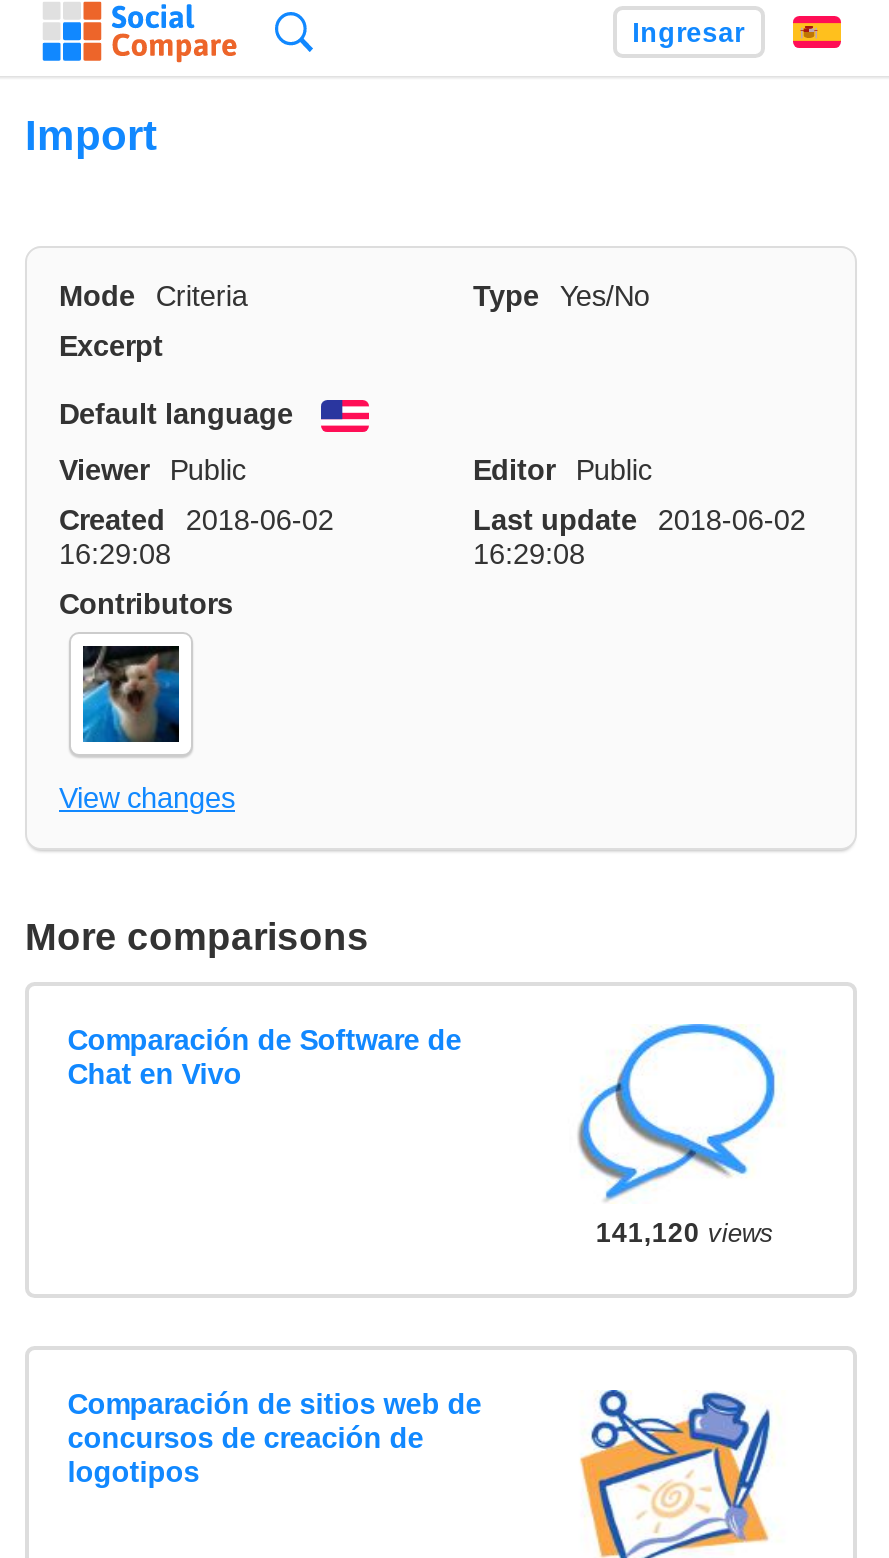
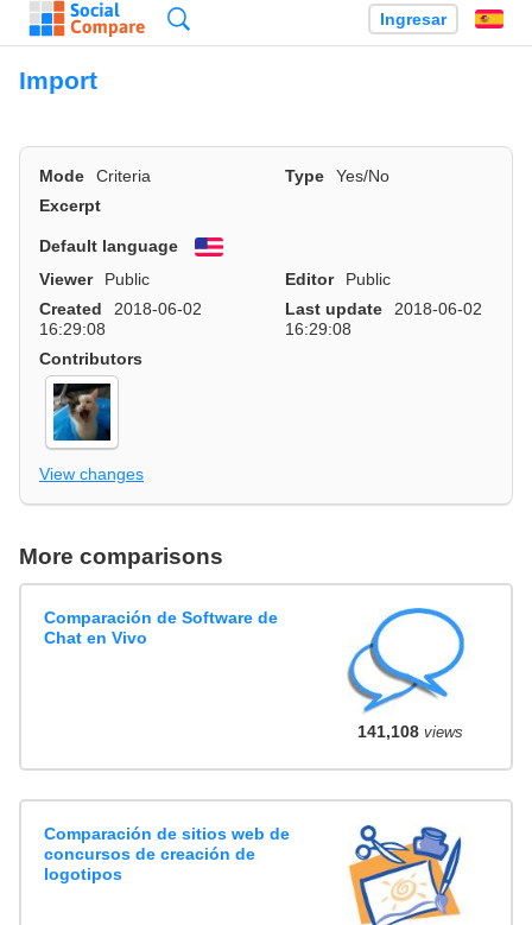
[596,1218,774,1248] 141,120 views -> [358,723,463,741] 141,108 views

